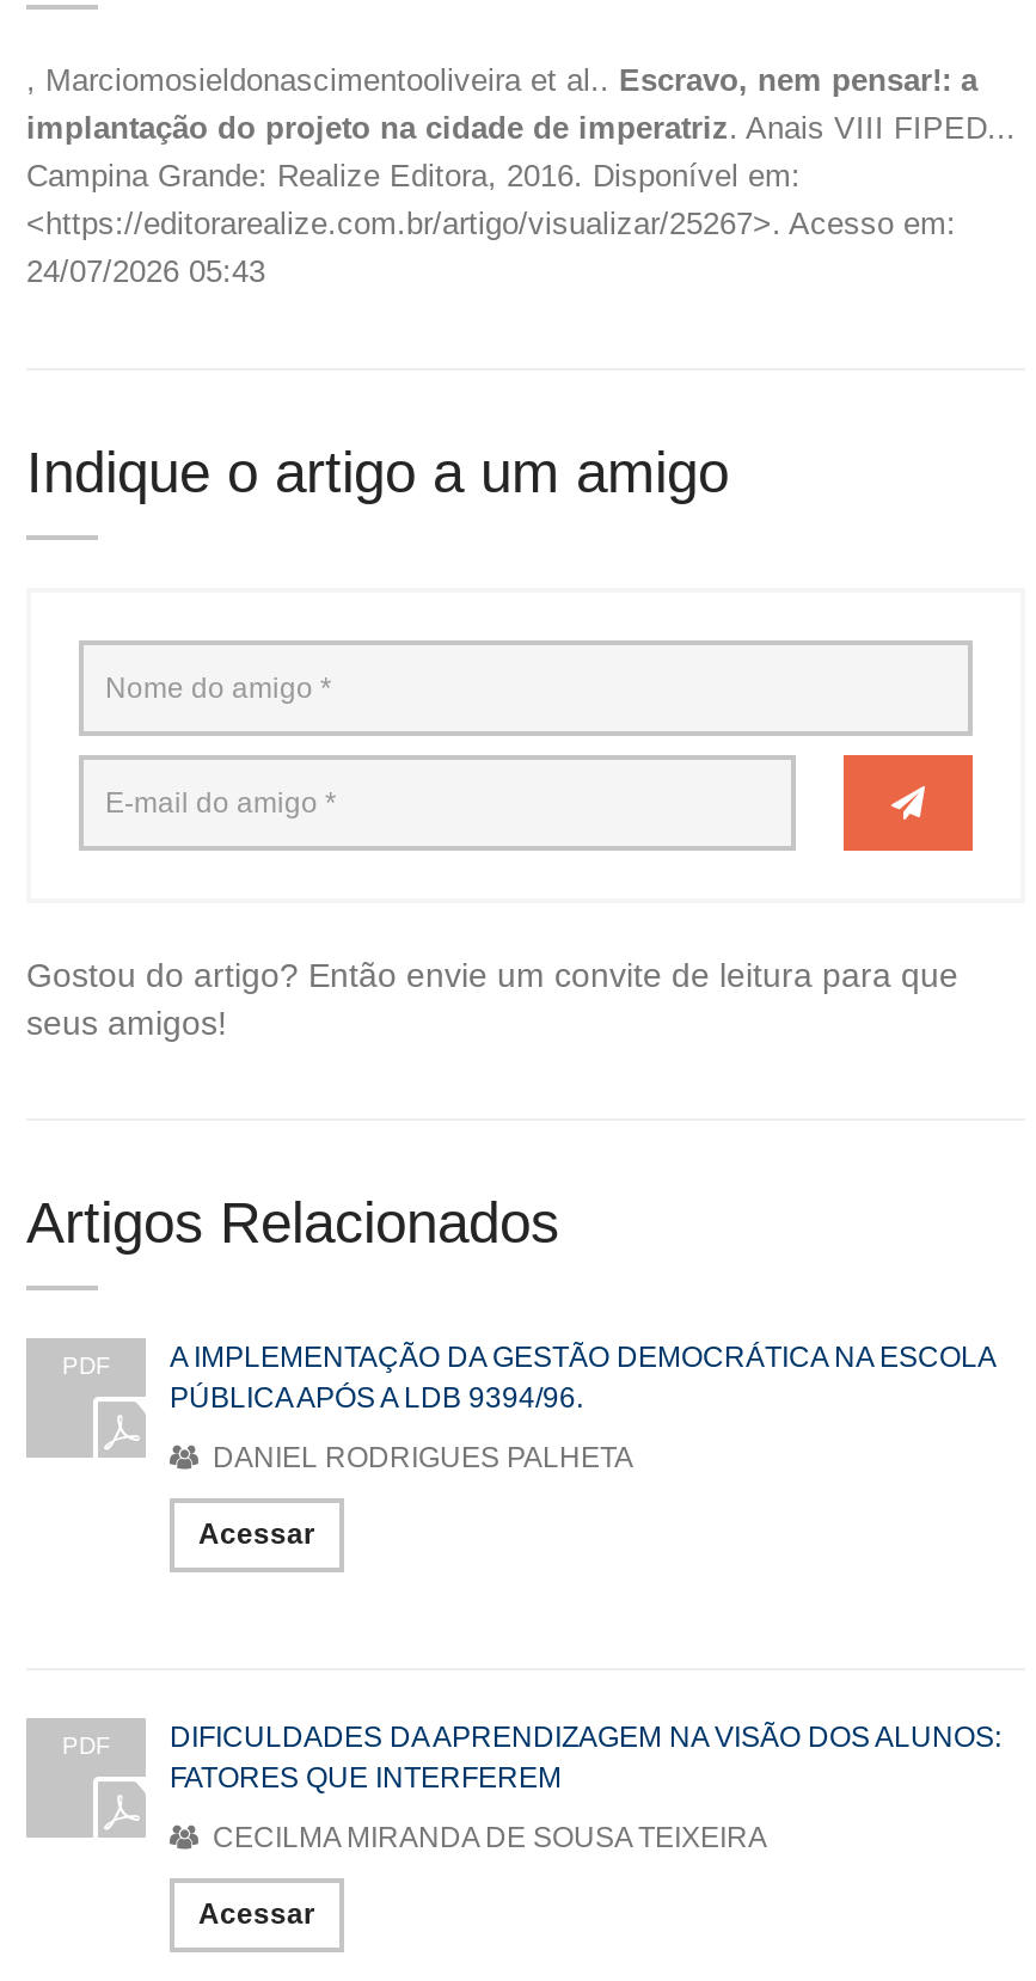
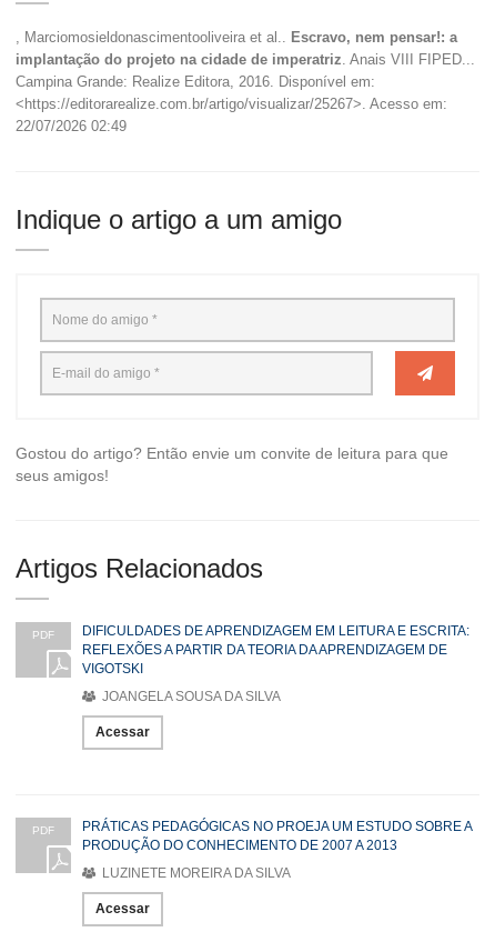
[26,253,265,289] 24/07/2026 05:43 -> [16,118,127,134] 22/07/2026 02:49
[170,1340,994,1414] A IMPLEMENTAÇÃO DA GESTÃO DEMOCRÁTICA NA ESCOLA | PÚBLICA APÓS A LDB 9394/96. -> [82,623,469,676] DIFICULDADES DE APRENDIZAGEM EM LEITURA E ESCRITA: | REFLEXÕES A PARTIR DA TEORIA DA APRENDIZAGEM DE | VIGOTSKI
[206,1441,633,1474] DANIEL RODRIGUES PALHETA -> [99,689,281,704] JOANGELA SOUSA DA SILVA
[170,1720,1001,1794] DIFICULDADES DA APRENDIZAGEM NA VISÃO DOS ALUNOS: | FATORES QUE INTERFEREM -> [82,819,472,853] PRÁTICAS PEDAGÓGICAS NO PROEJA UM ESTUDO SOBRE A | PRODUÇÃO DO CONHECIMENTO DE 2007 A 2013
[206,1821,767,1854] CECILMA MIRANDA DE SOUSA TEIXEIRA -> [99,865,291,881] LUZINETE MOREIRA DA SILVA

